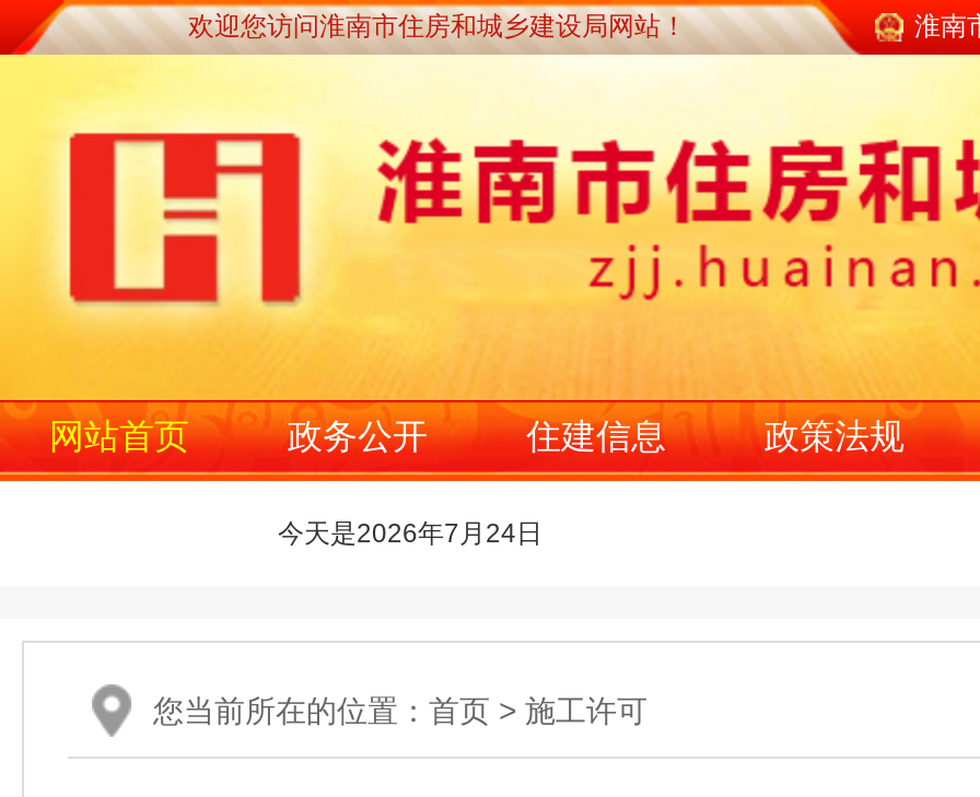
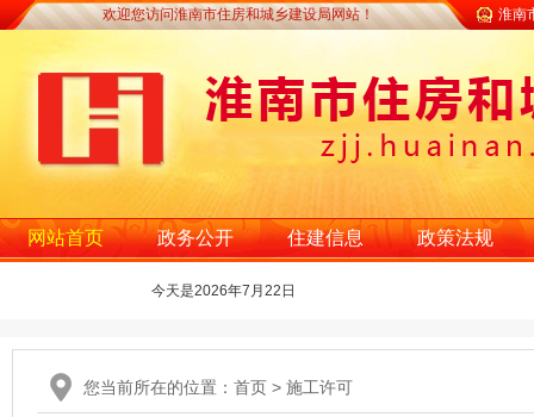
[278,518,542,549] 今天是2026年7月24日 -> [151,282,296,299] 今天是2026年7月22日

